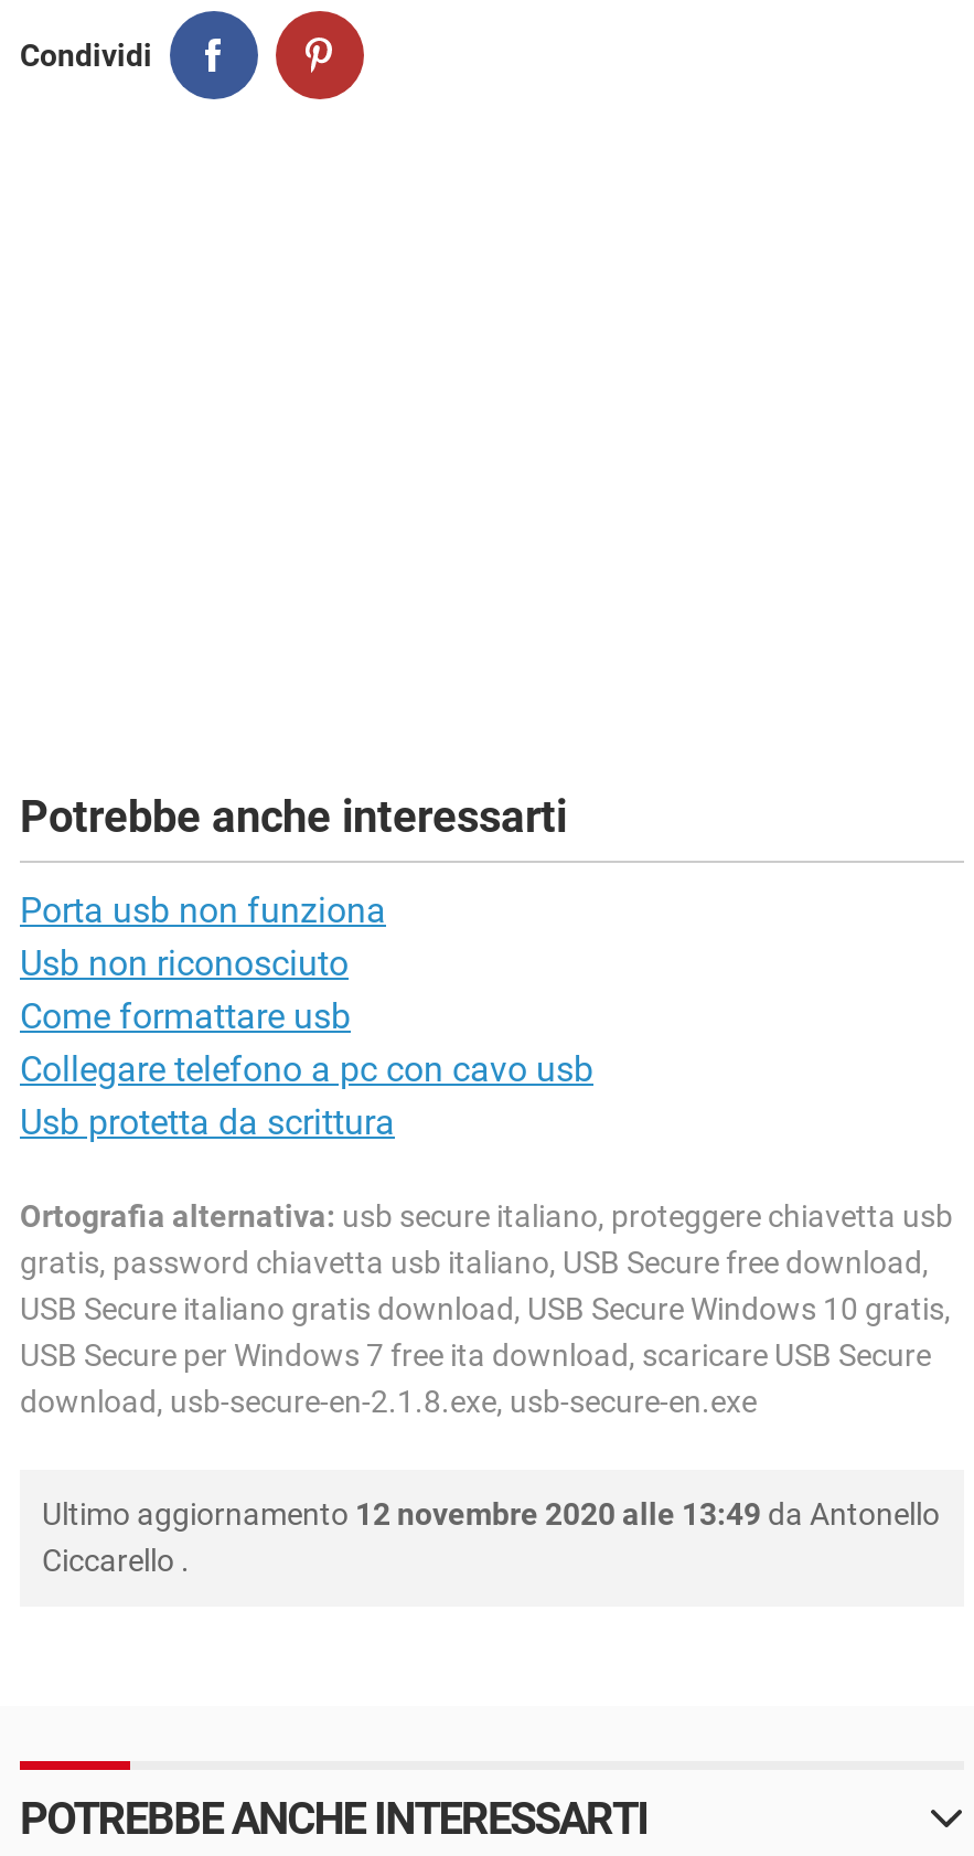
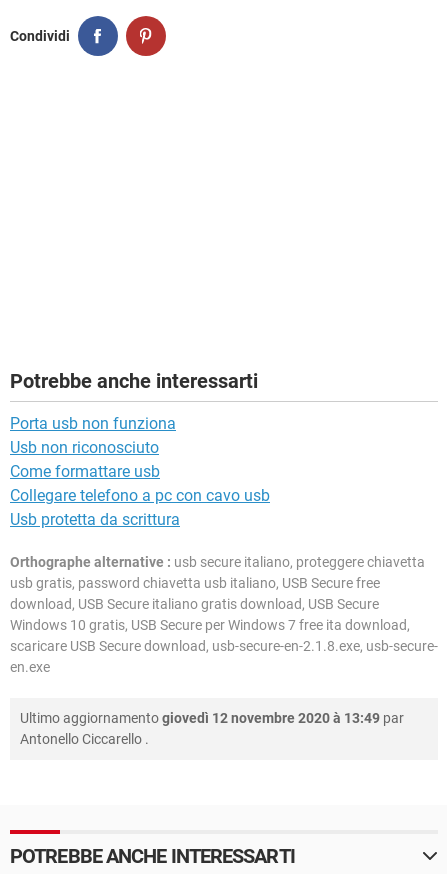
[20,1198,953,1419] Ortografia alternativa: usb secure italiano, proteggere chiavetta usb | gratis, password chiavetta usb italiano, USB Secure free download, | USB Secure italiano gratis download, USB Secure Windows 10 gratis, | USB Secure per Windows 7 free ita download, scaricare USB Secure | download, usb-secure-en-2.1.8.exe, usb-secure-en.exe -> [10,554,438,675] Orthographe alternative : usb secure italiano, proteggere chiavetta | usb gratis, password chiavetta usb italiano, USB Secure free | download, USB Secure italiano gratis download, USB Secure | Windows 10 gratis, USB Secure per Windows 7 free ita download, | scaricare USB Secure download, usb-secure-en-2.1.8.exe, usb-secure- | en.exe
[42,1496,940,1578] Ultimo aggiornamento 12 novembre 2020 alle 13:49 da Antonello | Ciccarello. -> [20,710,404,747] Ultimo aggiornamento giovedì 12 novembre 2020 à 13:49 par | Antonello Ciccarello.

